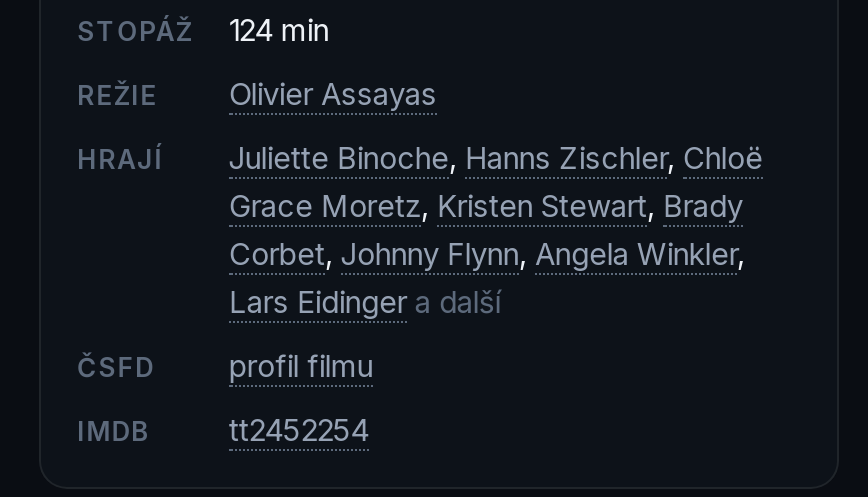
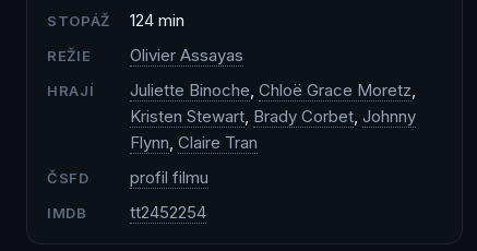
[229,138,763,320] Juliette Binoche, Hanns Zischler, Chloë | Grace Moretz, Kristen Stewart, Brady | Corbet, Johnny Flynn, Angela Winkler, | Lars Eidinger a další -> [130,79,416,152] Juliette Binoche, Chloë Grace Moretz, | Kristen Stewart, Brady Corbet, Johnny | Flynn, Claire Tran

